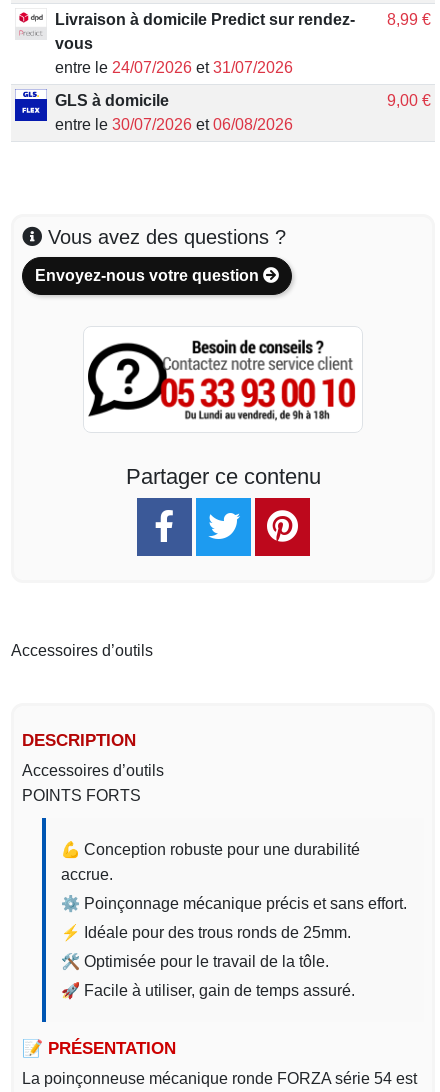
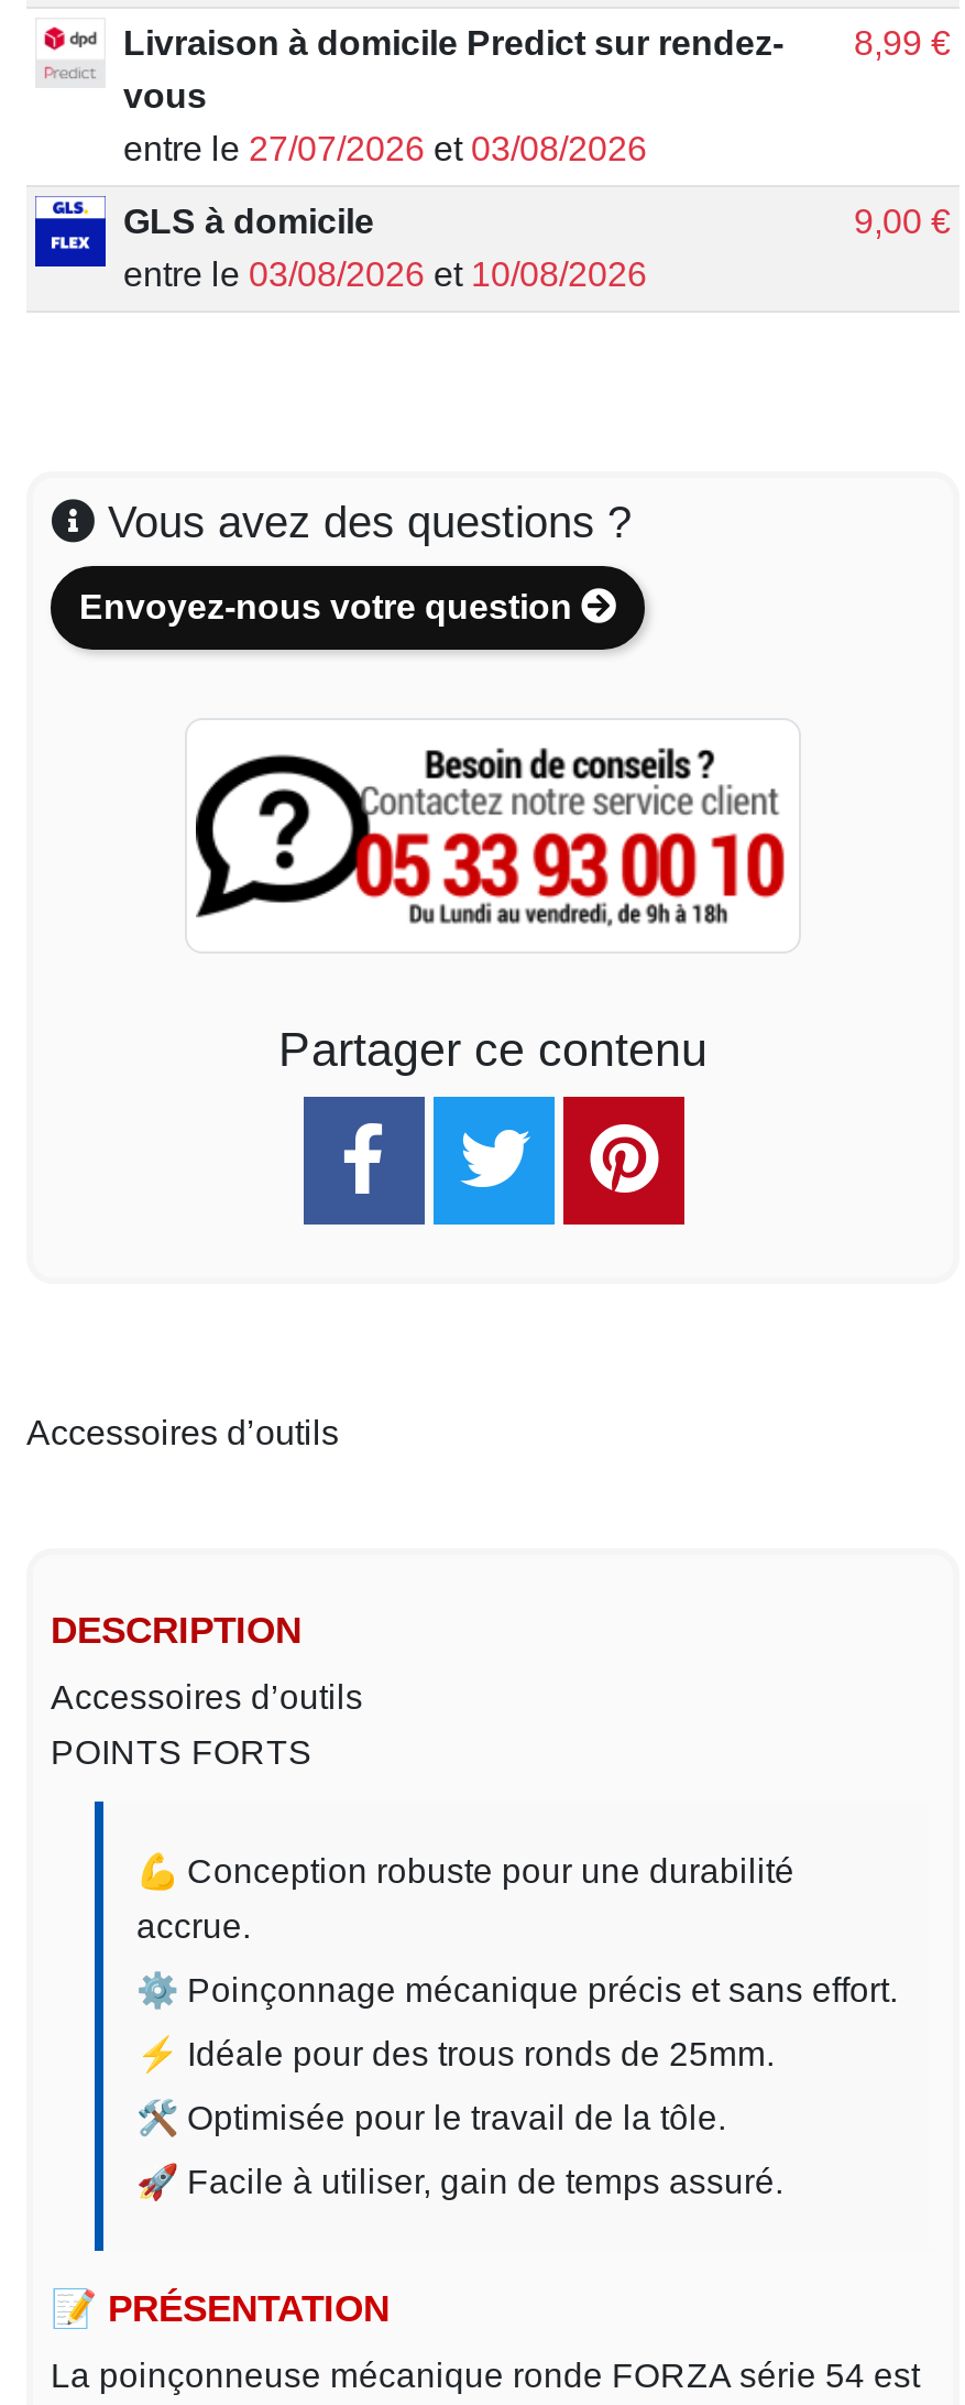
[55,59,293,76] entre le 24/07/2026 et 31/07/2026 -> [123,130,647,168] entre le 27/07/2026 et 03/08/2026
[55,116,293,133] entre le 30/07/2026 et 06/08/2026 -> [123,256,647,293] entre le 03/08/2026 et 10/08/2026

